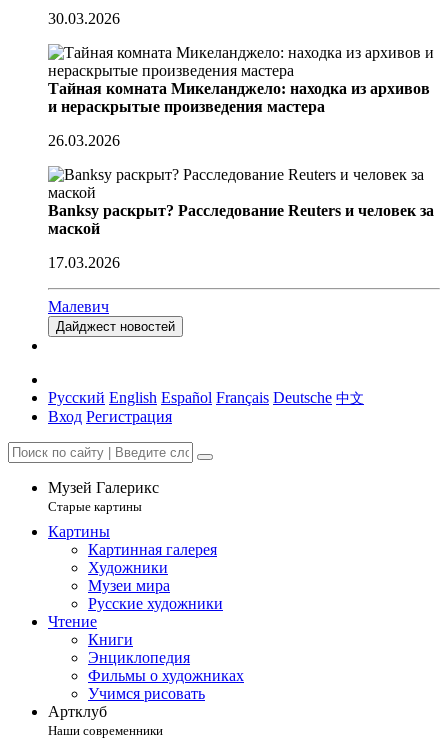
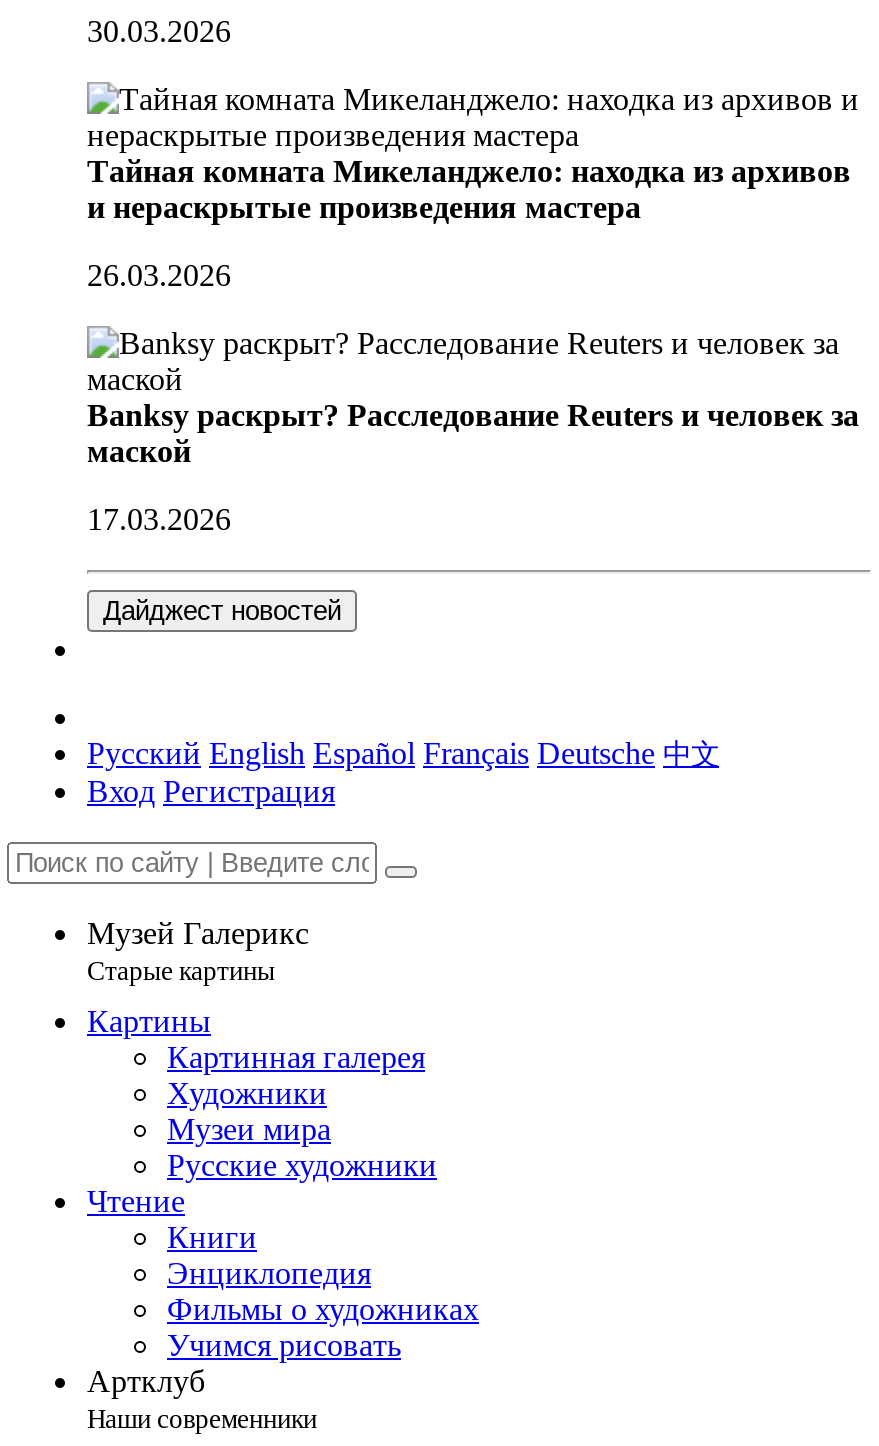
[48,298,109,315] Малевич -> none

